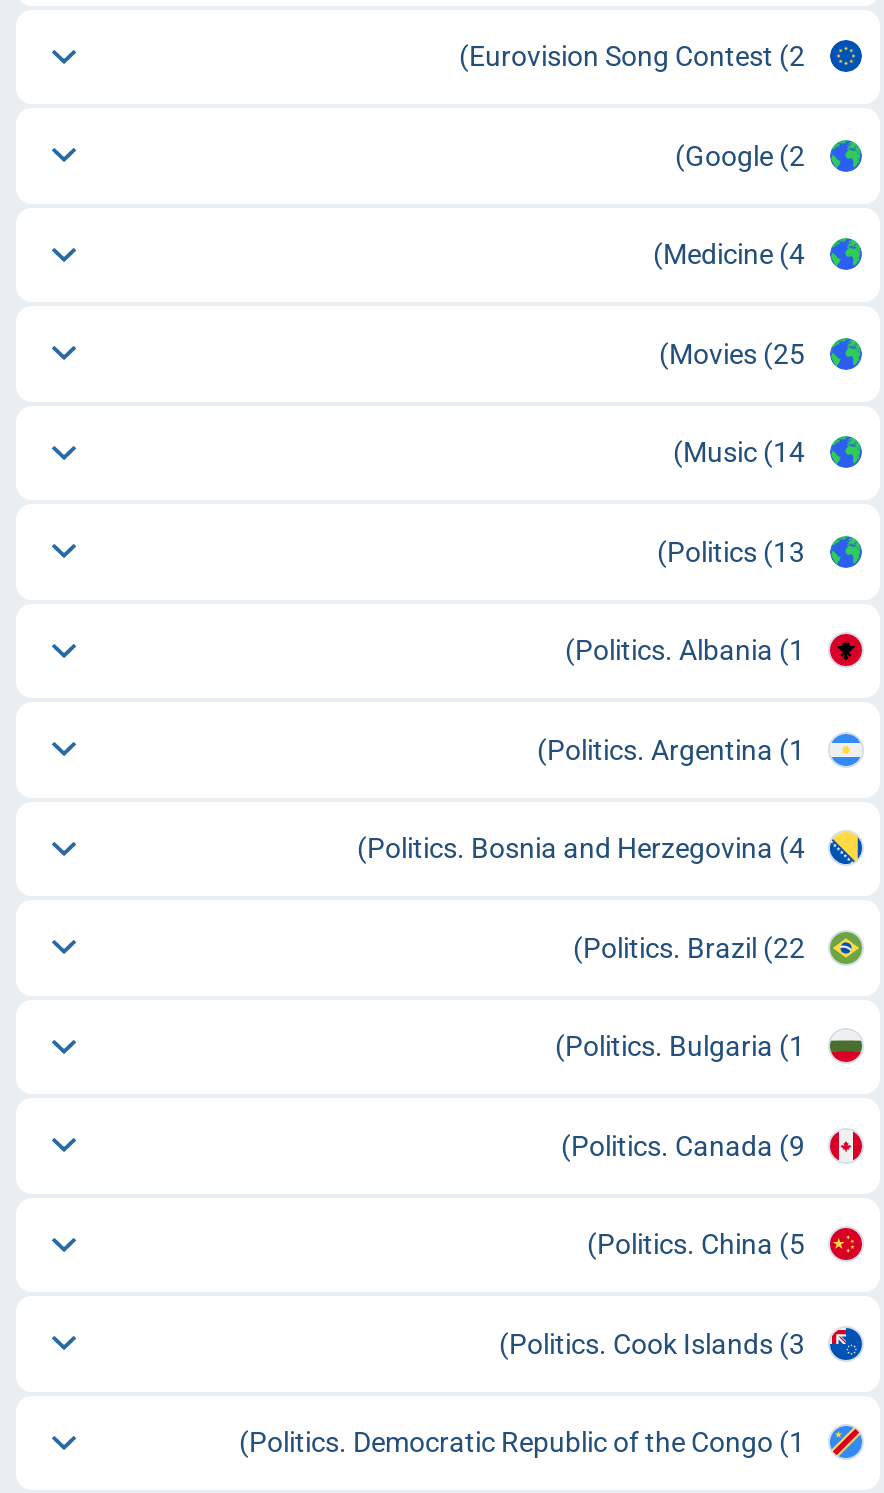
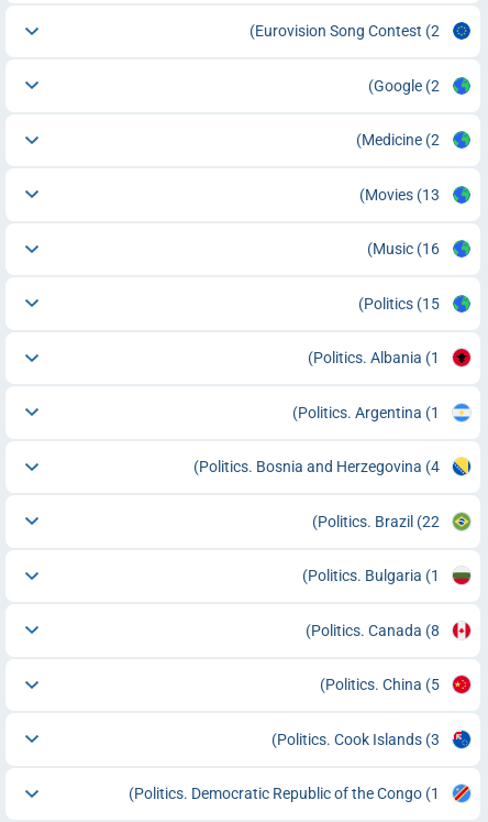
[663,238,805,270] Medicine (4) -> [361,131,439,149] Medicine (2)
[669,338,805,370] Movies (25) -> [364,186,439,203] Movies (13)
[683,436,805,468] Music (14) -> [372,240,439,258] Music (16)
[667,536,805,568] Politics (13) -> [363,295,439,312] Politics (15)
[571,1130,805,1162] Politics. Canada (9) -> [310,622,439,639] Politics. Canada (8)

